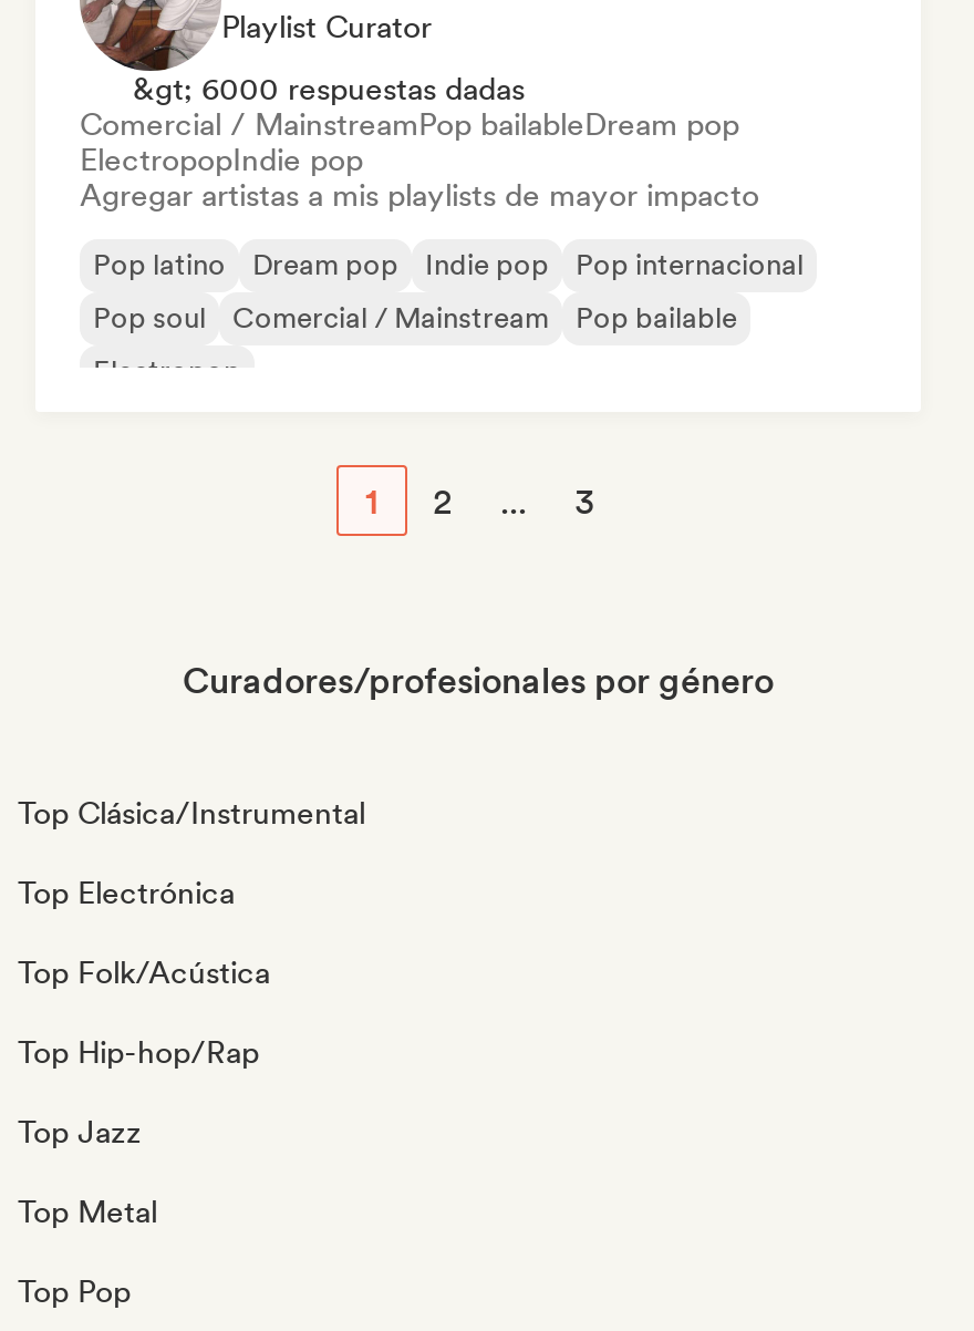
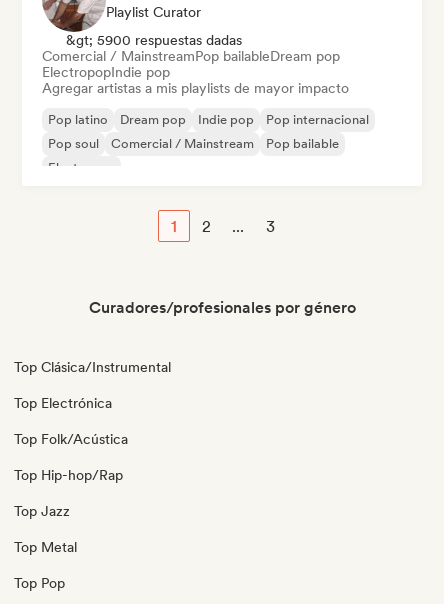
[133,71,525,106] &gt; 6000 respuestas dadas -> [66,32,242,48] &gt; 5900 respuestas dadas

